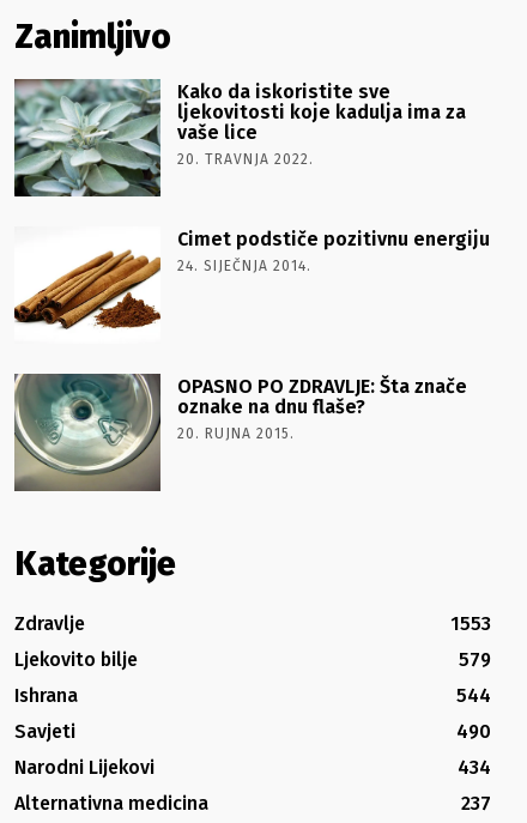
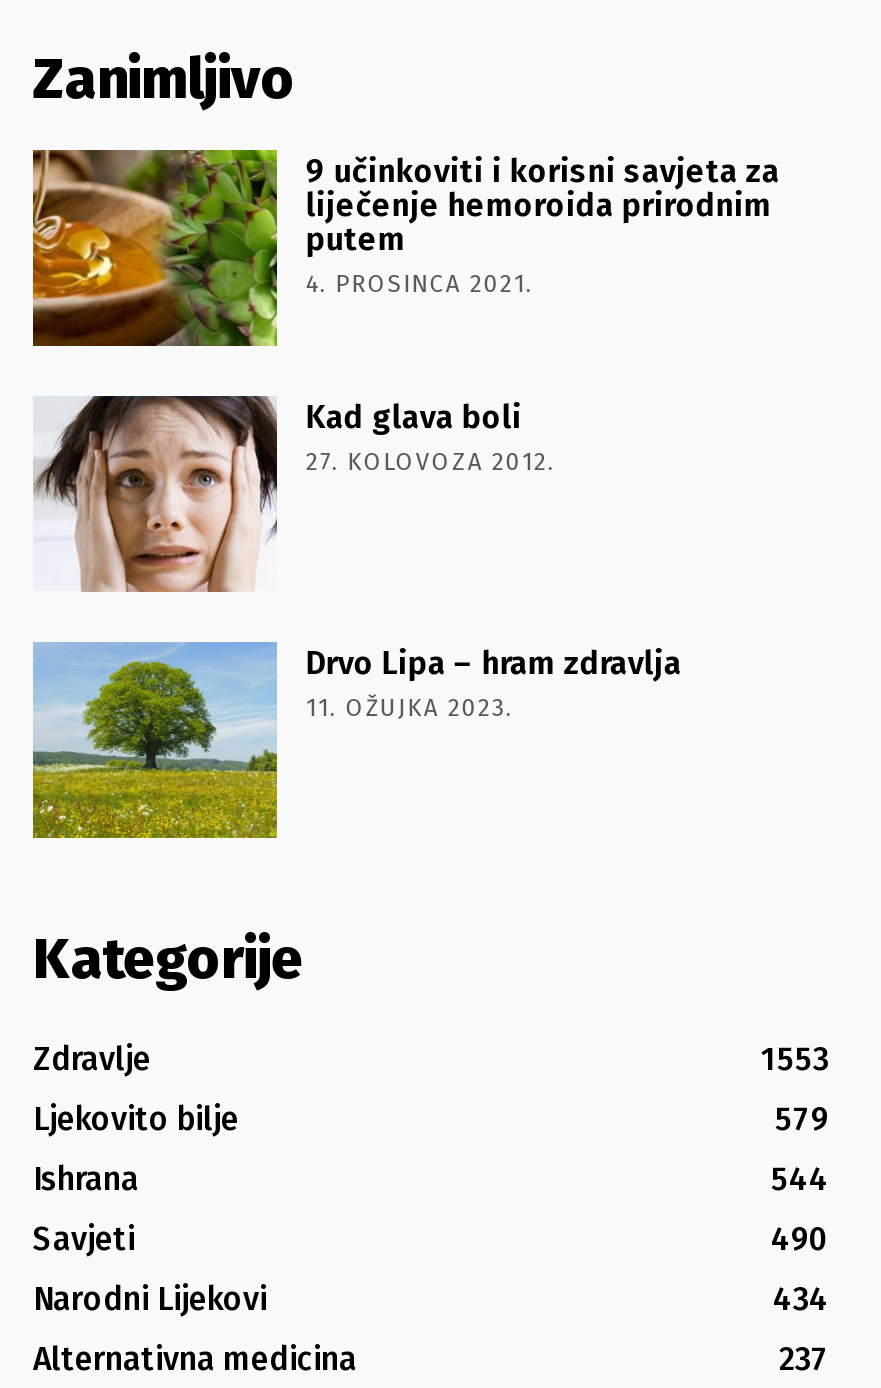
[13,78,466,198] [image] | Kako da iskoristite sve | ljekovitosti koje kadulja ima za | vaše lice | 20. TRAVNJA 2022. -> [31,148,780,348] [image] | 9 učinkoviti i korisni savjeta za | liječenje hemoroida prirodnim | putem | 4. PROSINCA 2021.
[13,226,490,344] [image] | Cimet podstiče pozitivnu energiju | 24. SIJEČNJA 2014. -> [33,394,556,594] [image] | Kad glava boli | 27. KOLOVOZA 2012.
[13,373,468,491] [image] | OPASNO PO ZDRAVLJE: Šta znače | oznake na dnu flaše? | 20. RUJNA 2015. -> [31,640,682,838] [image] | Drvo Lipa – hram zdravlja | 11. OŽUJKA 2023.

